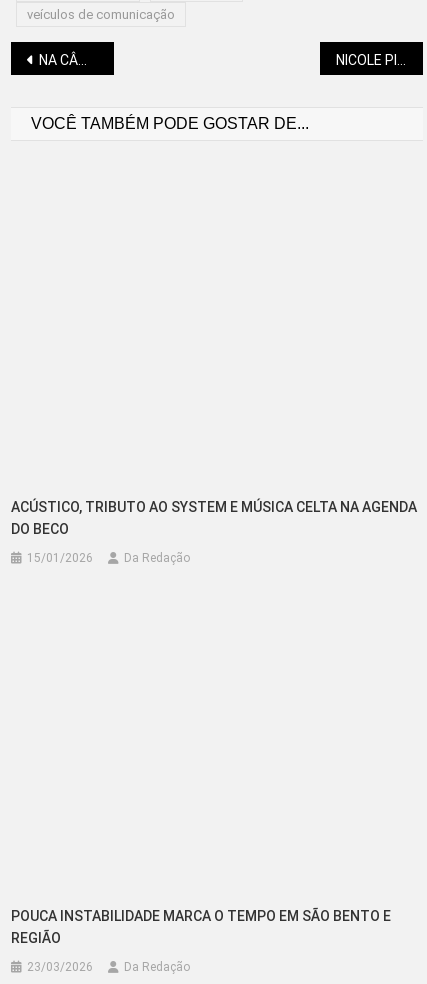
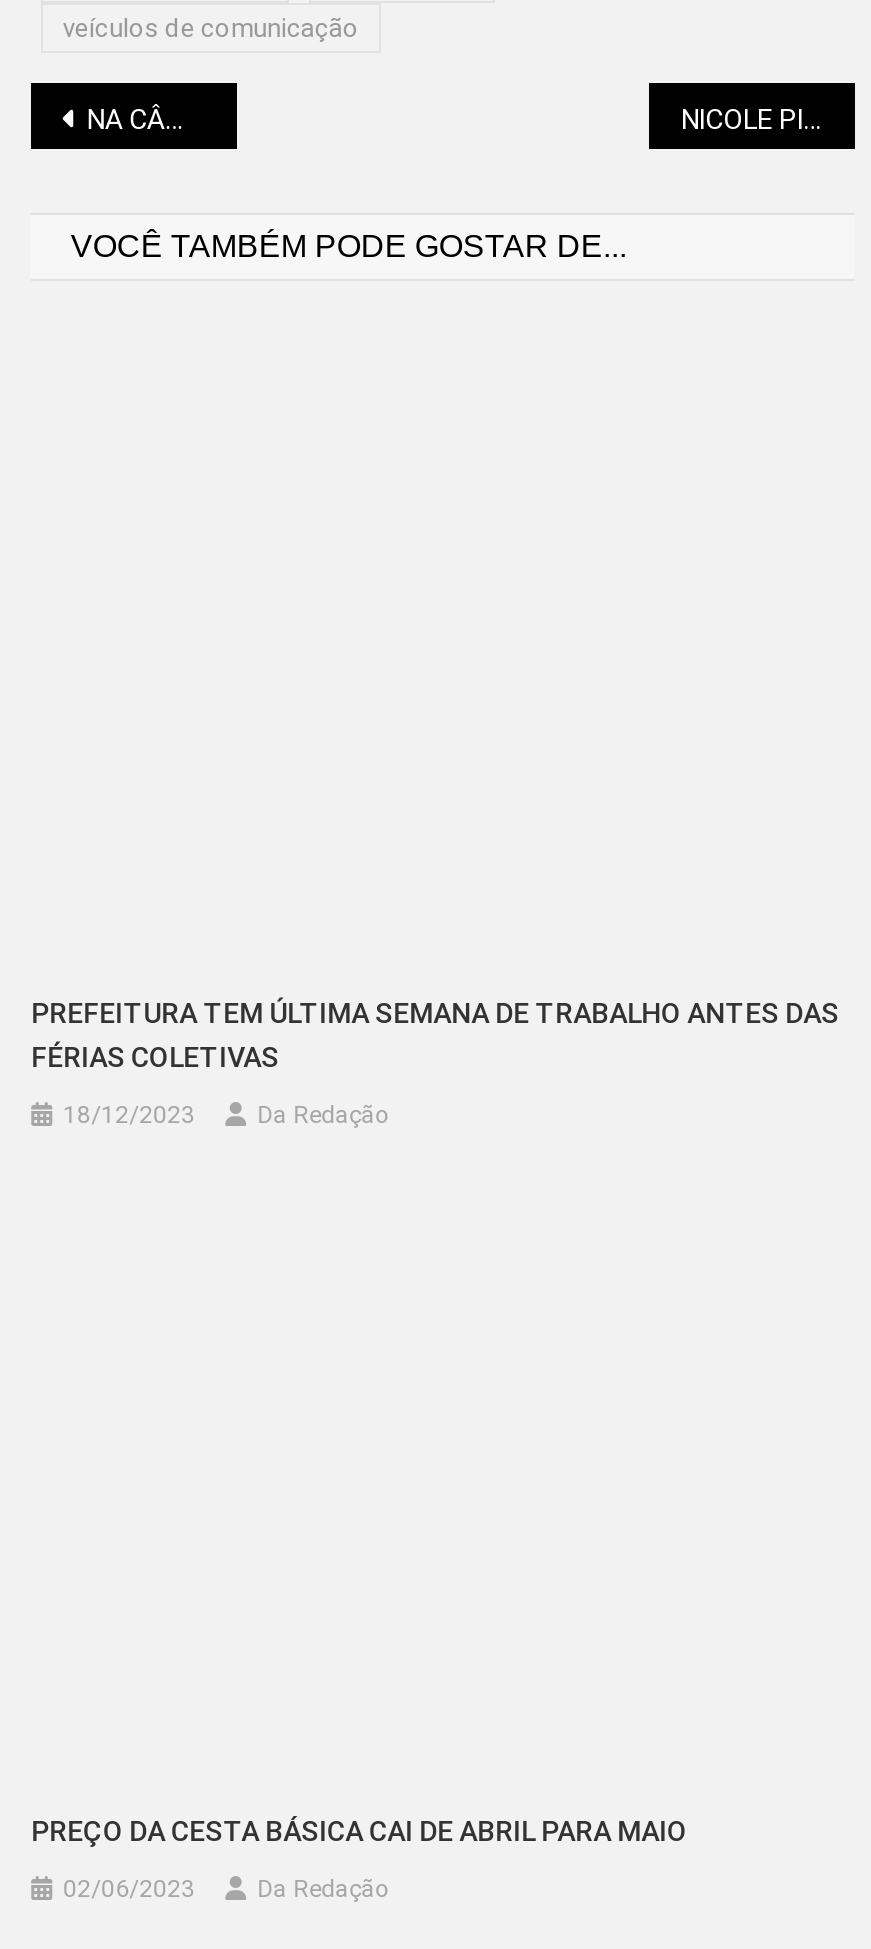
[11,498,417,536] ACÚSTICO, TRIBUTO AO SYSTEM E MÚSICA CELTA NA AGENDA | DO BECO -> [31,997,839,1073] PREFEITURA TEM ÚLTIMA SEMANA DE TRABALHO ANTES DAS | FÉRIAS COLETIVAS
[27,550,93,564] 15/01/2026 -> [63,1101,195,1129] 18/12/2023
[11,907,391,945] POUCA INSTABILIDADE MARCA O TEMPO EM SÃO BENTO E | REGIÃO -> [31,1815,687,1847] PREÇO DA CESTA BÁSICA CAI DE ABRIL PARA MAIO
[27,959,93,973] 23/03/2026 -> [63,1875,195,1903] 02/06/2023

